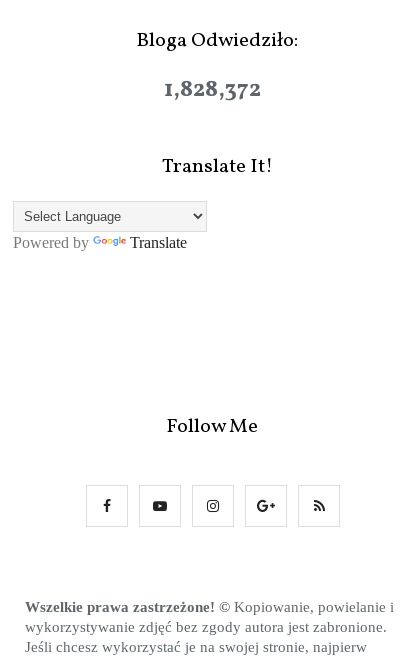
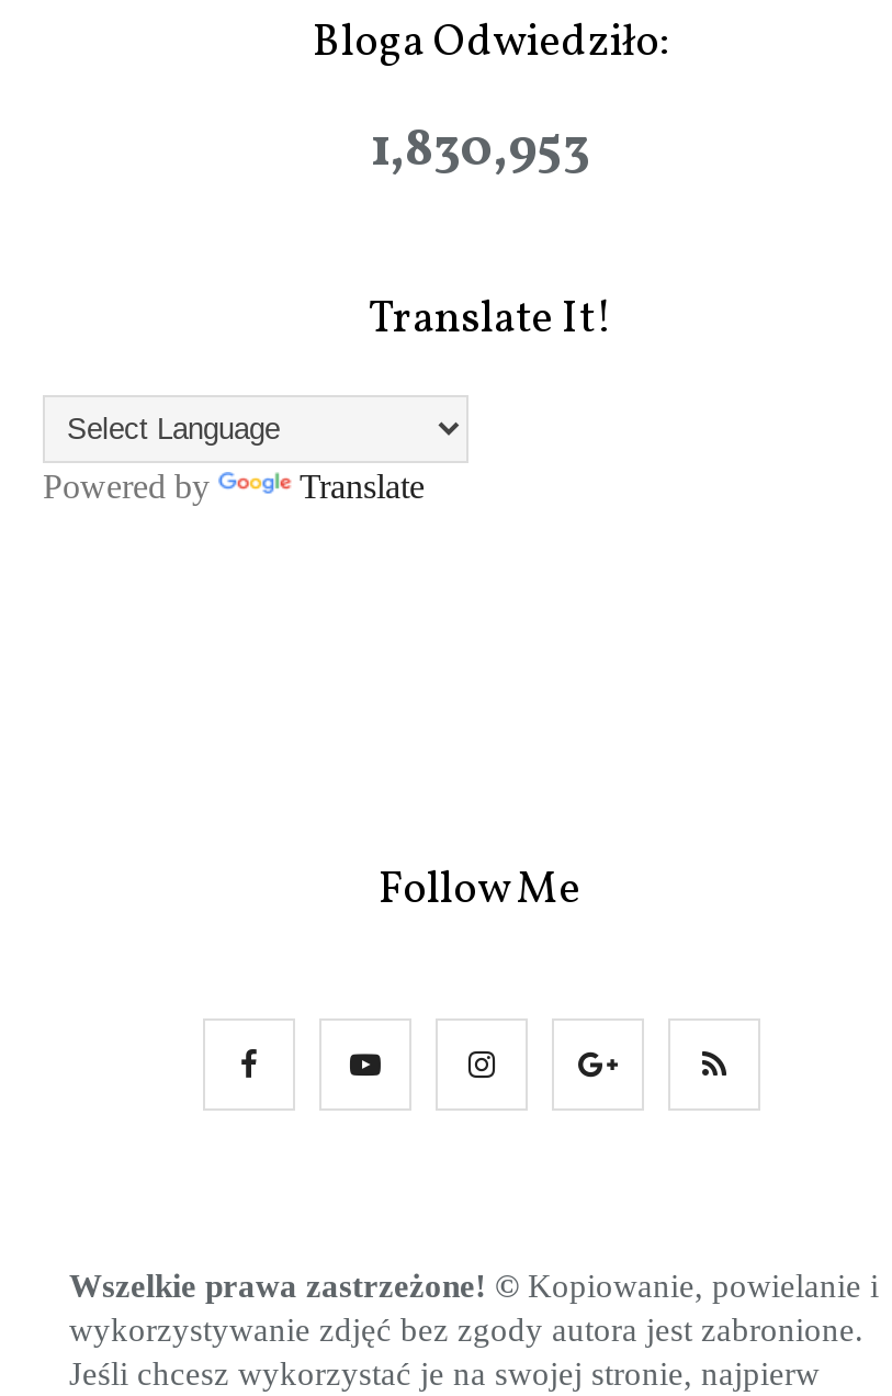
[163,73,260,107] 1,828,372 -> [370,115,589,190] 1,830,953

